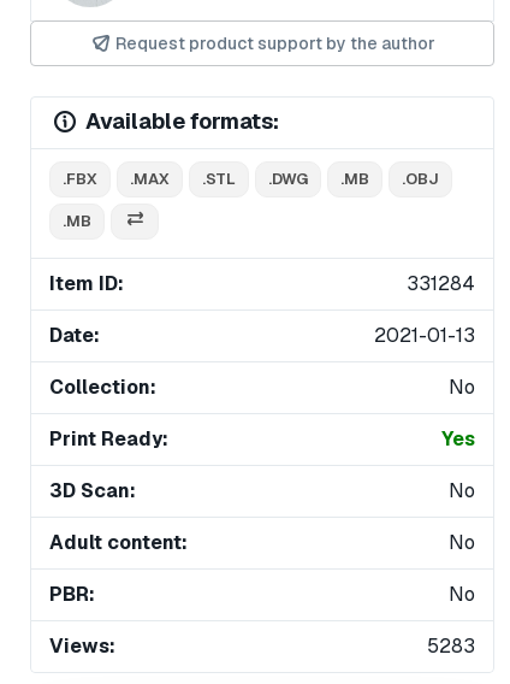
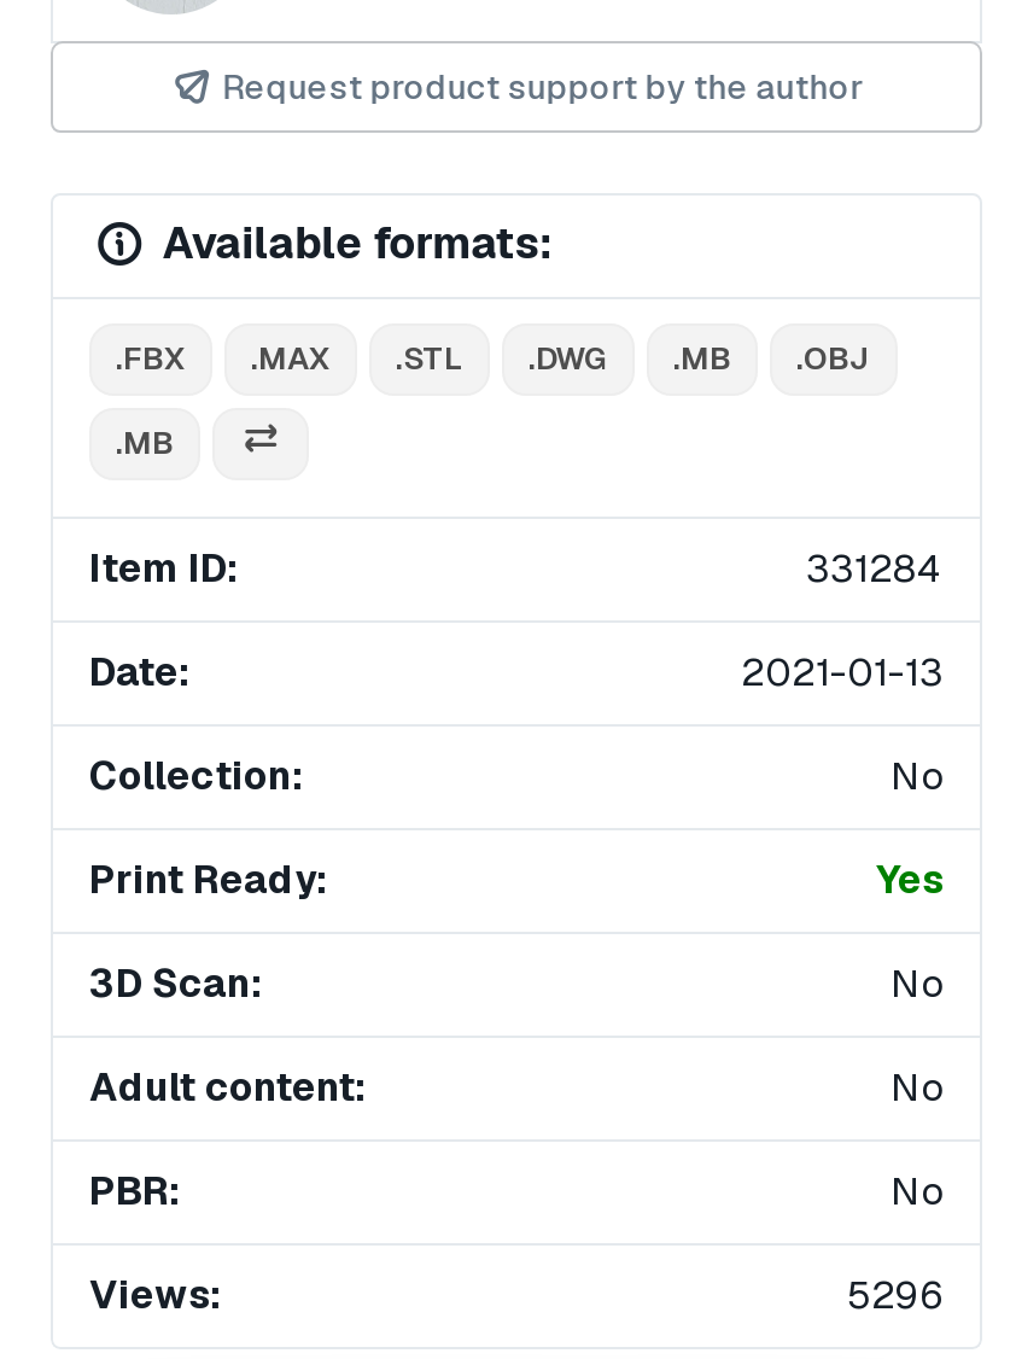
[427,633,475,659] 5283 -> [847,1270,944,1320] 5296

